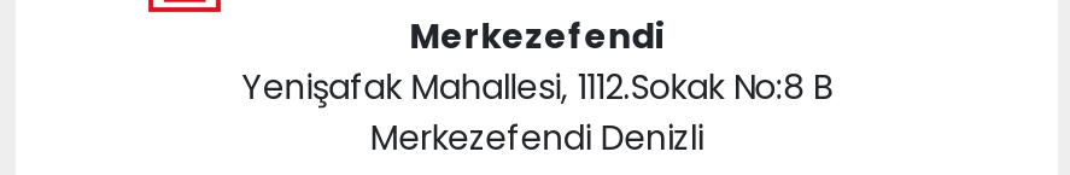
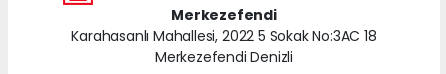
[242,62,832,111] Yenişafak Mahallesi, 1112.Sokak No:8 B -> [71,26,377,46] Karahasanlı Mahallesi, 2022 5 Sokak No:3AC 18

